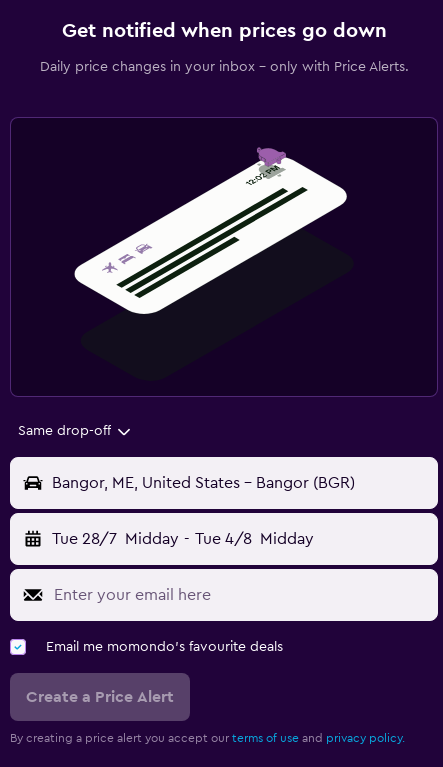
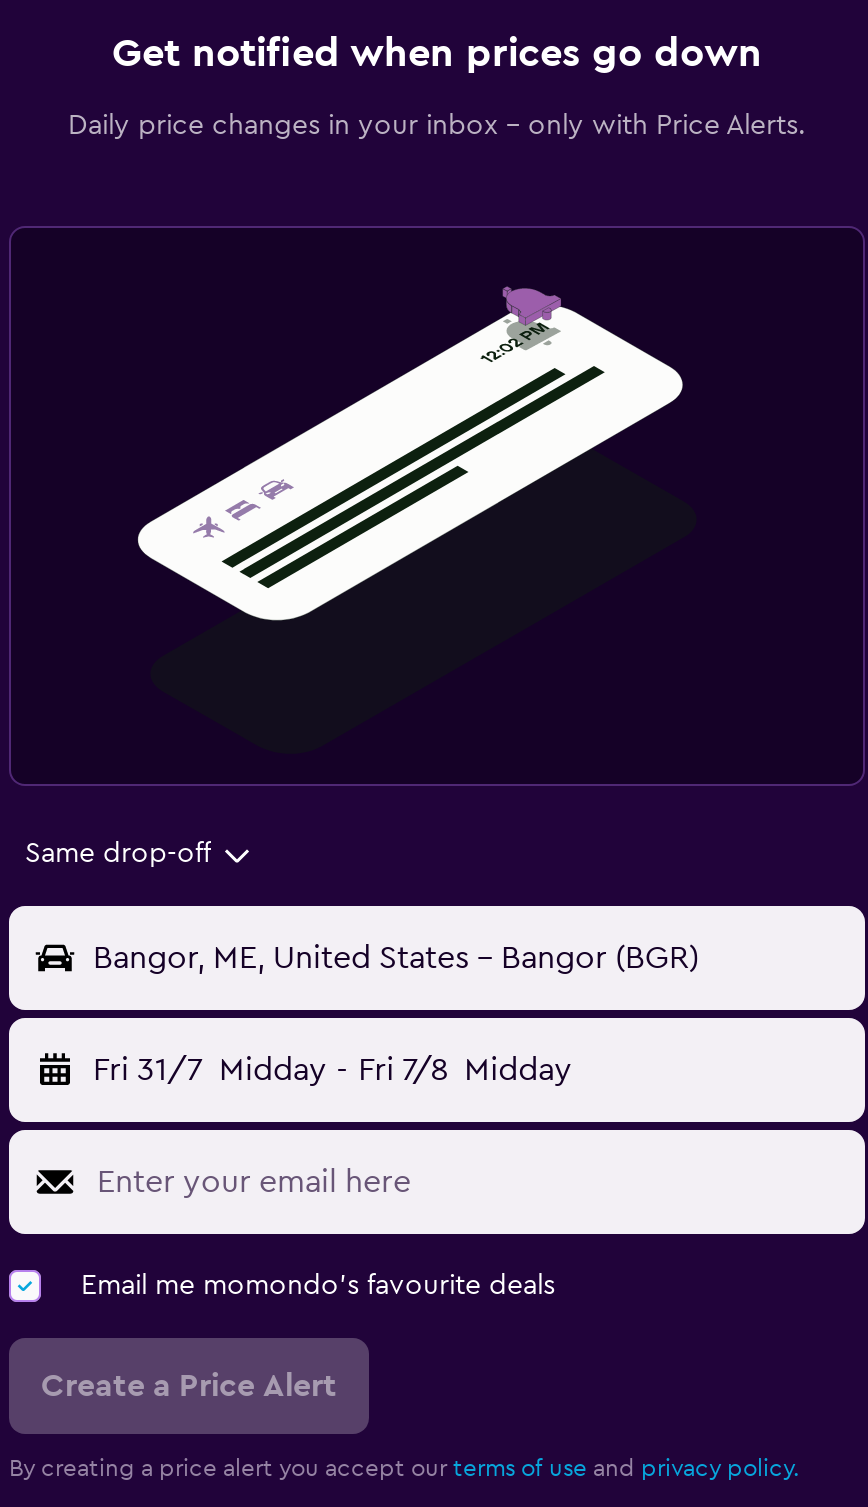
[52,531,314,547] Tue 28/7 Midday - Tue 4/8 Midday -> [93,1055,572,1087] Fri 31/7 Midday - Fri 7/8 Midday

